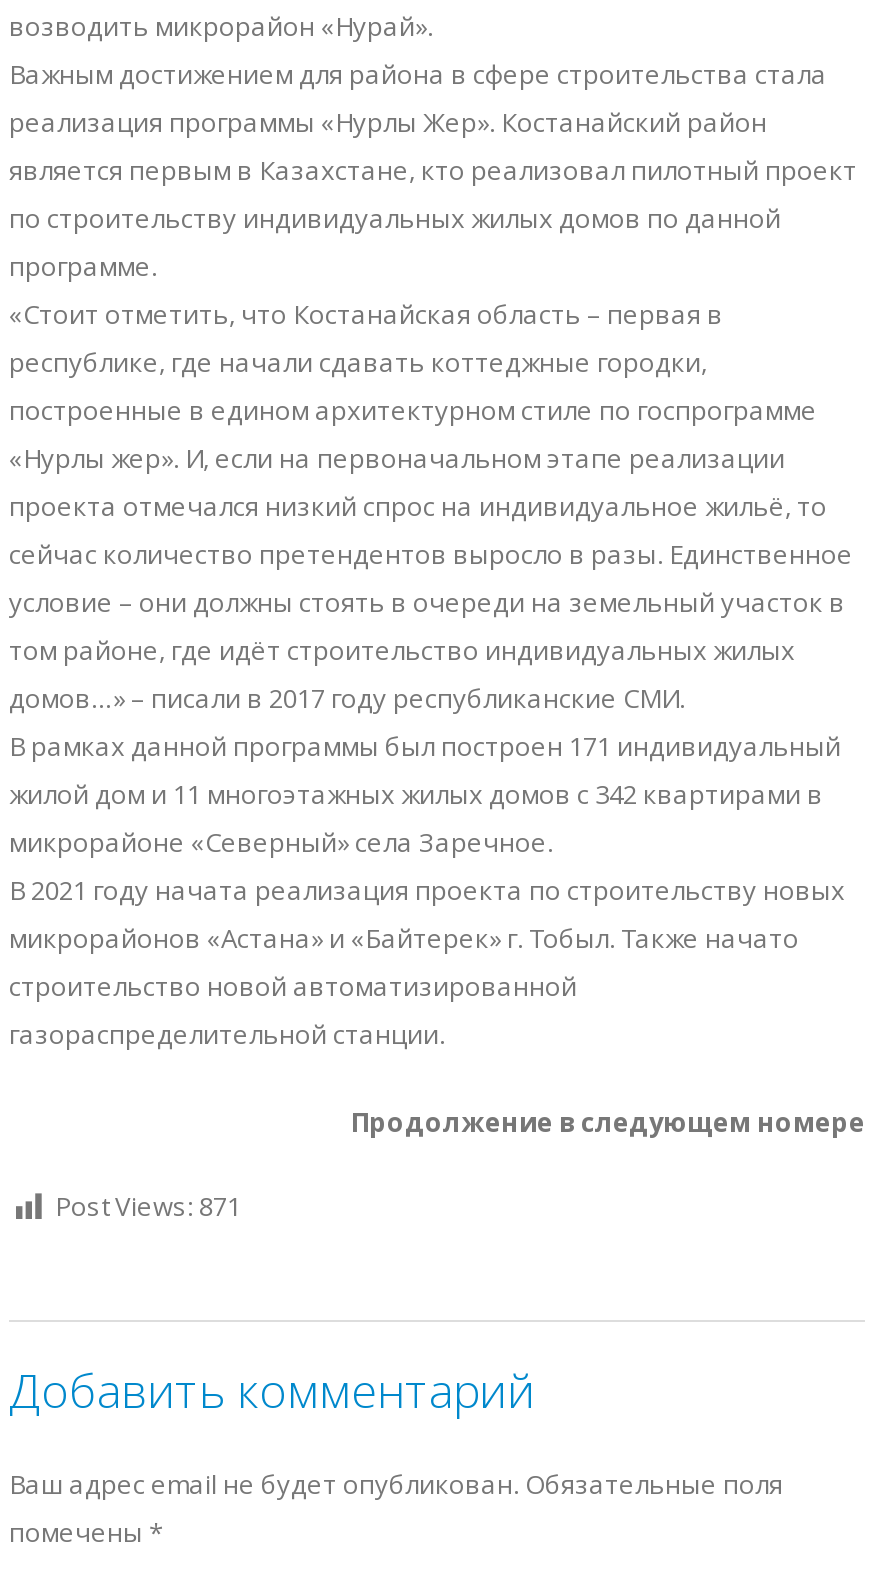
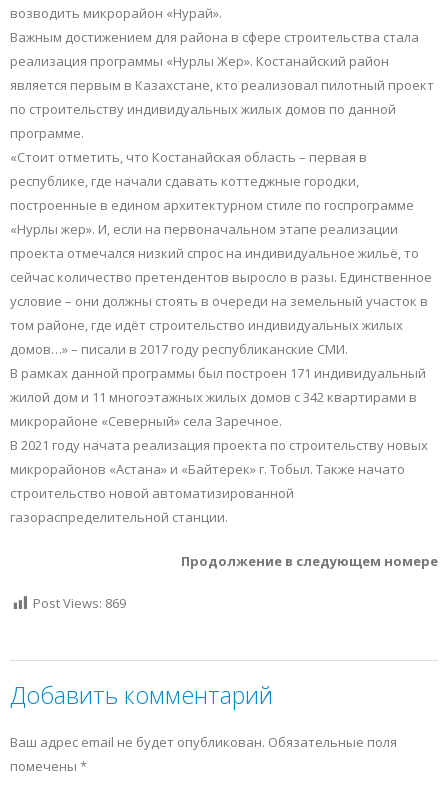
[55,1188,241,1224] Post Views: 871 -> [33,594,126,612] Post Views: 869

